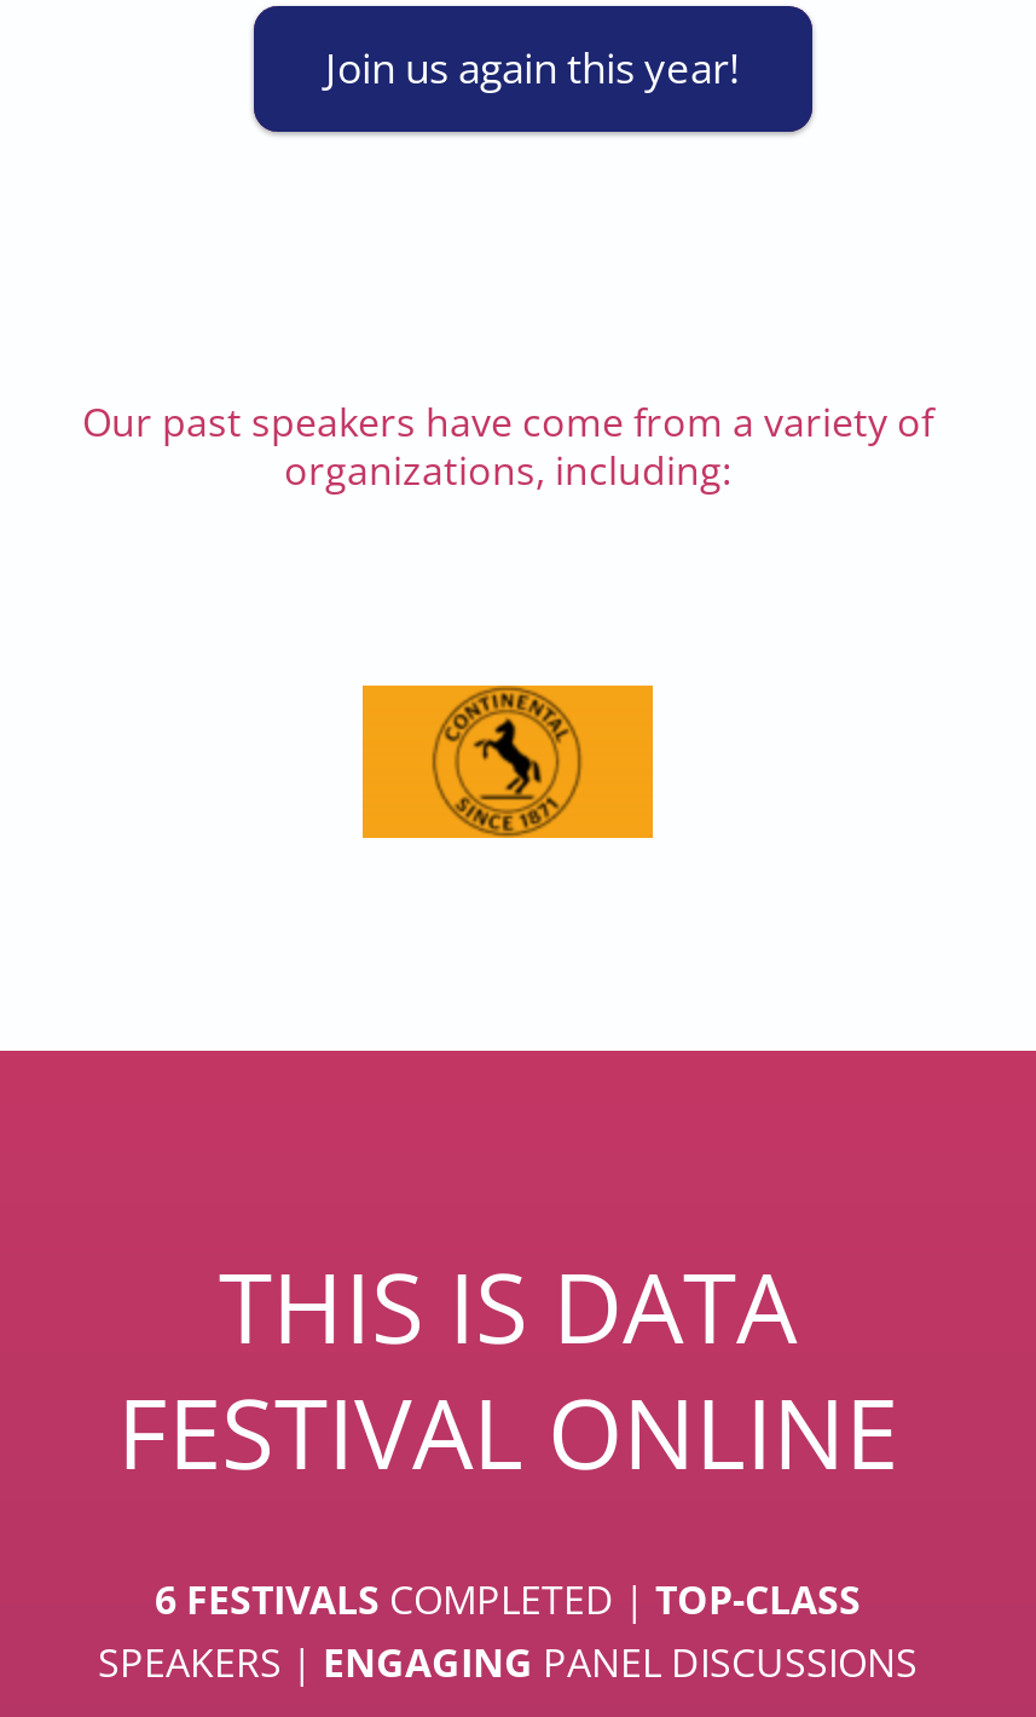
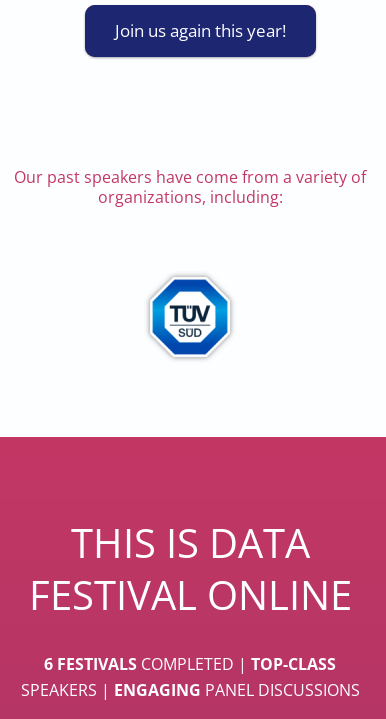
[360,669,655,852] [image] -> [130,275,250,359] [image]

